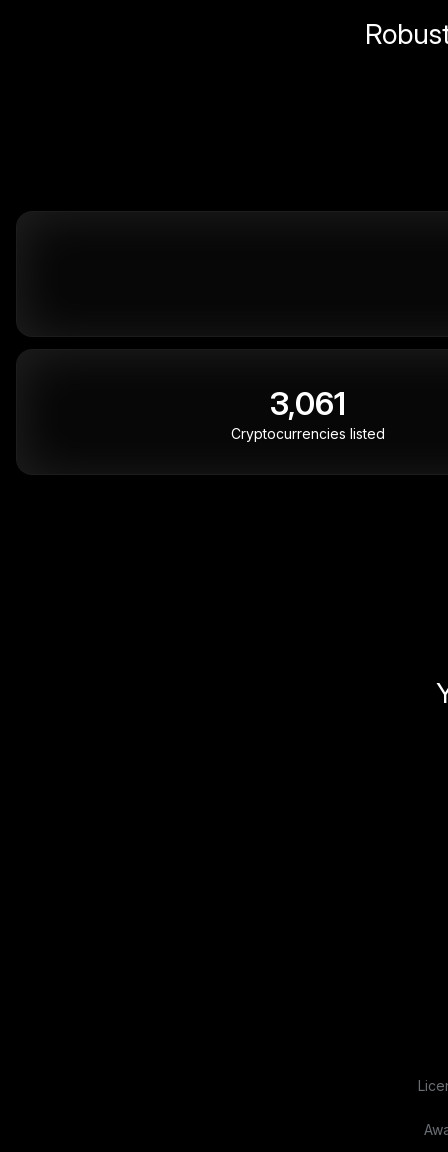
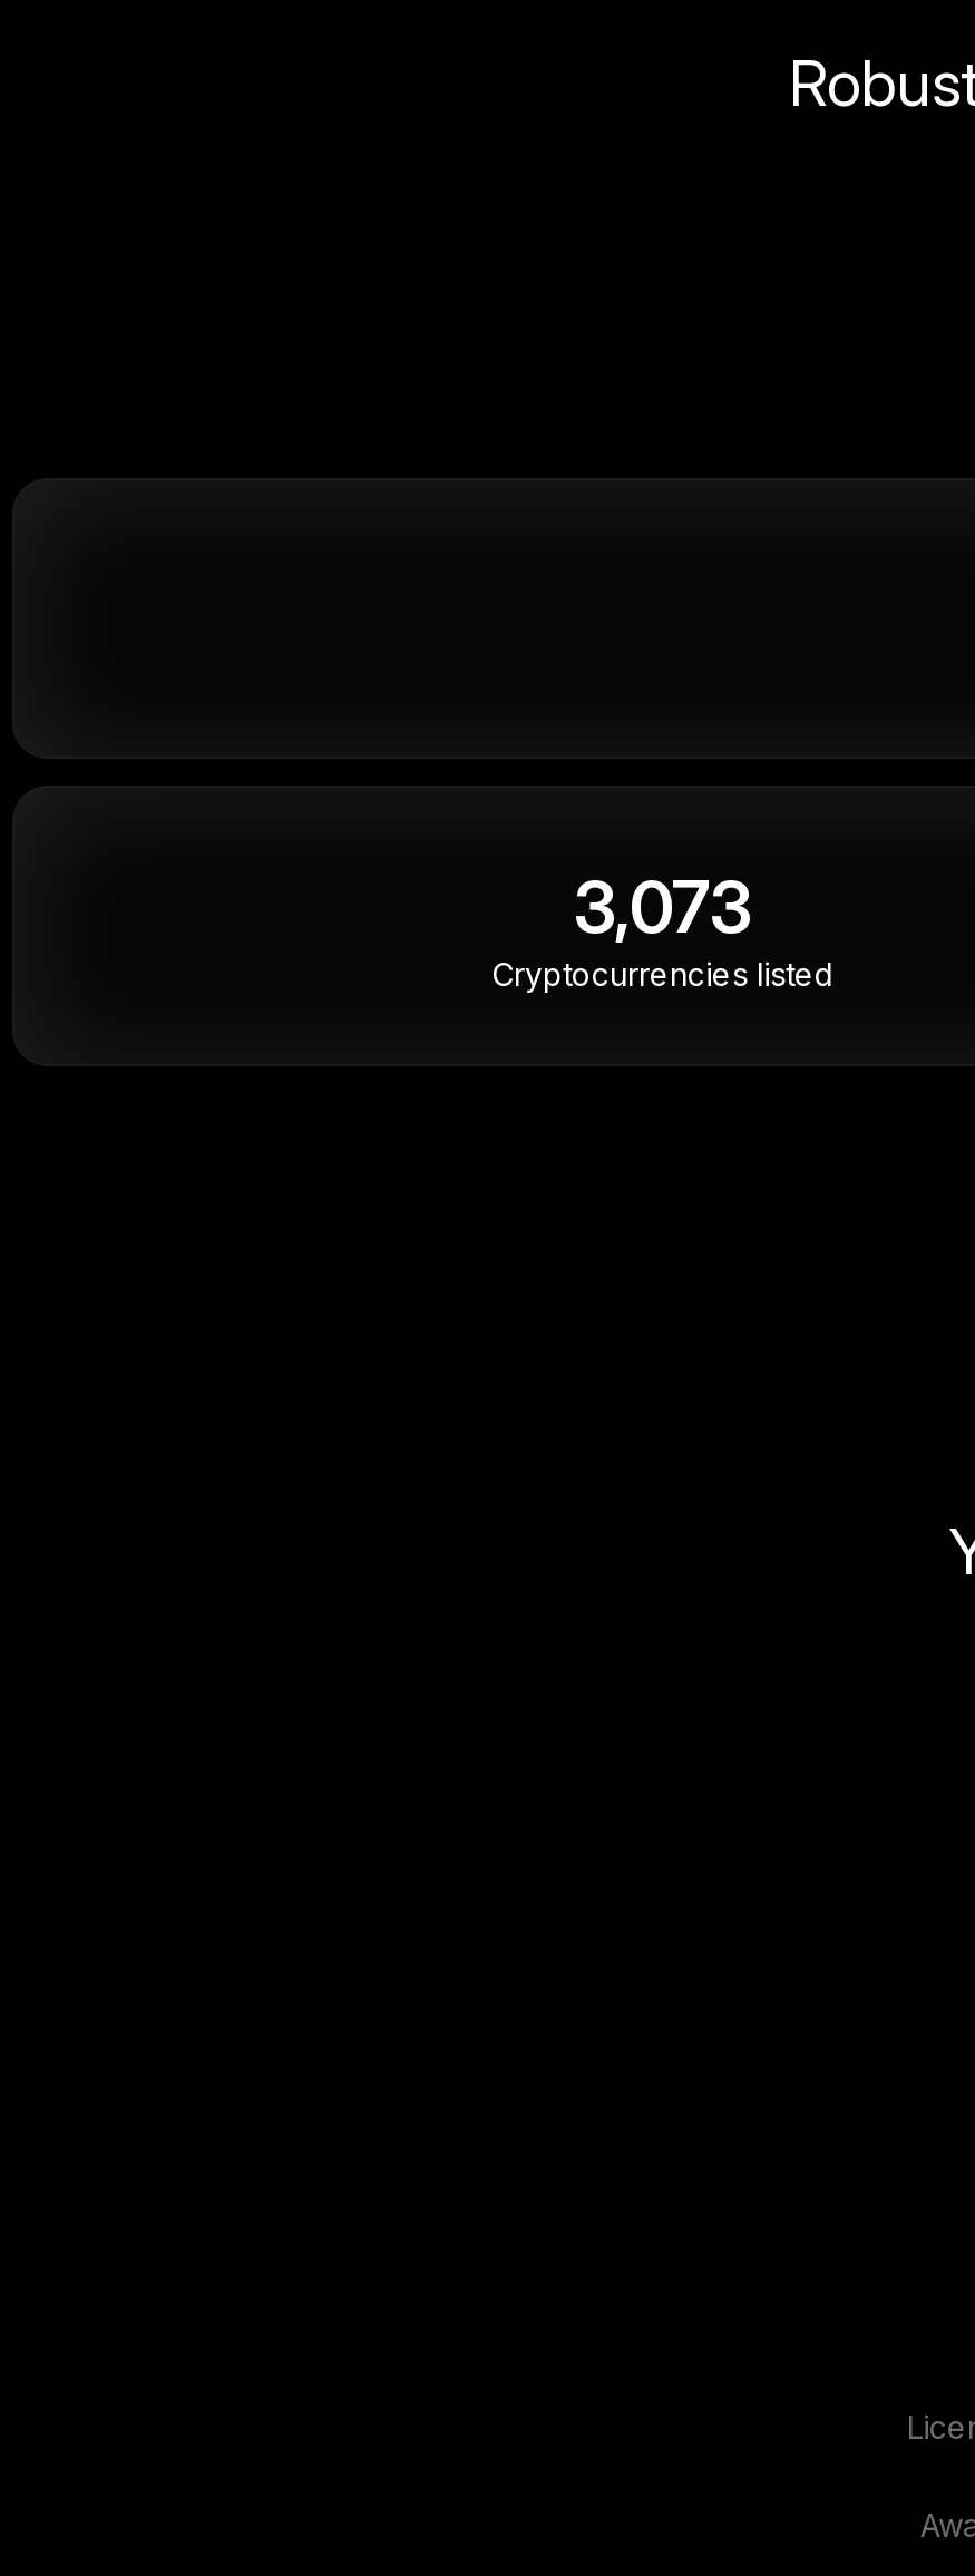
[270,384,346,423] 3,061 -> [574,864,752,951] 3,073

